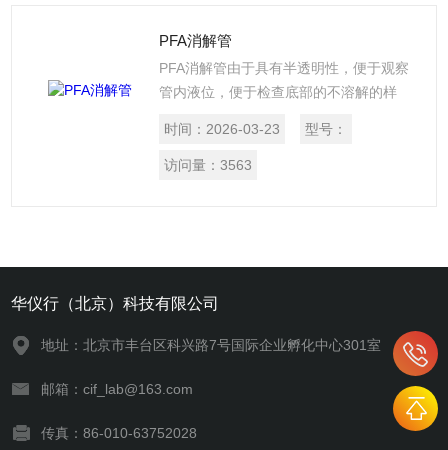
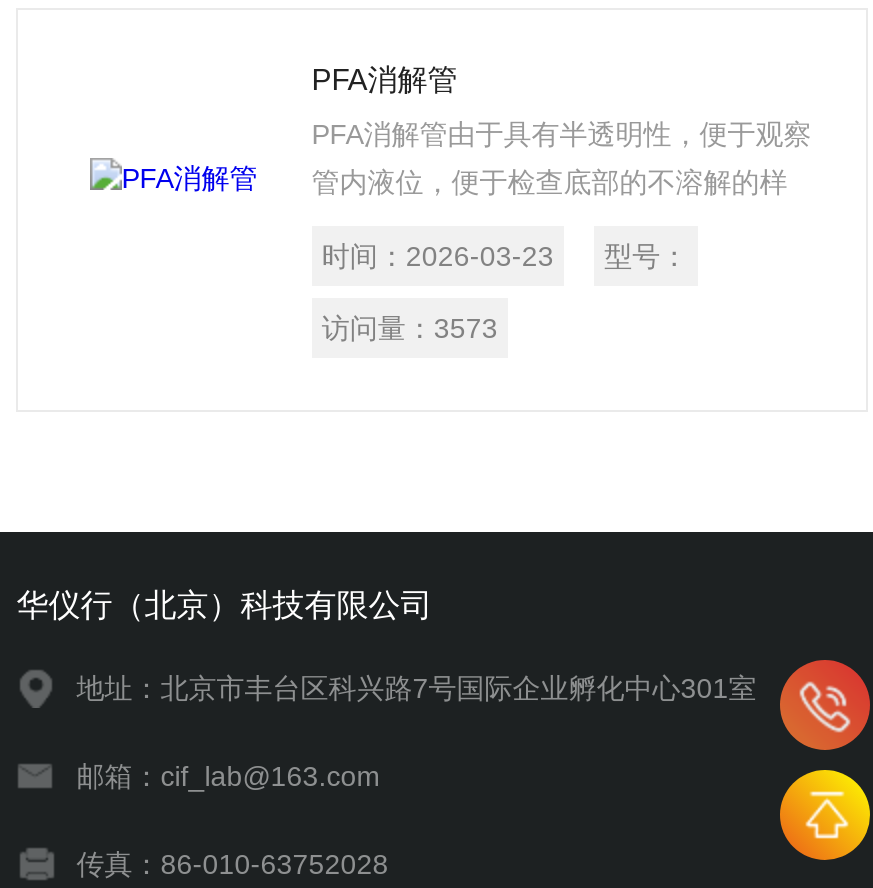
[164,157,252,173] 访问量：3563 -> [322,312,498,344] 访问量：3573

